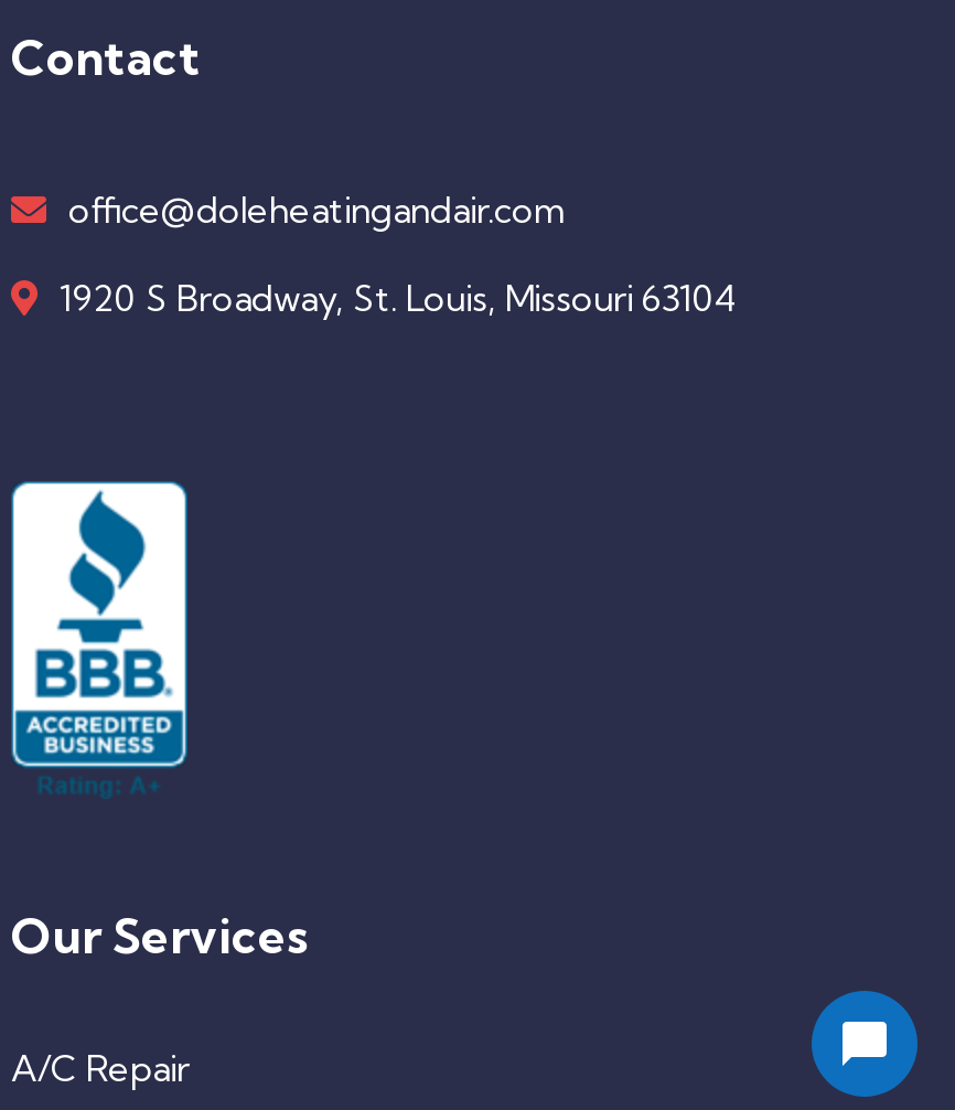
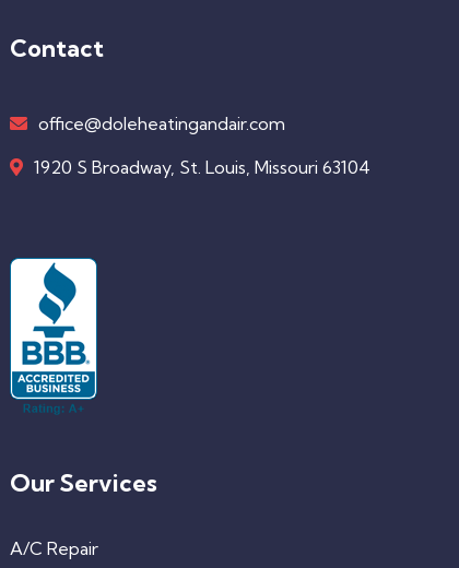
[809,989,920,1099] [image] -> none

